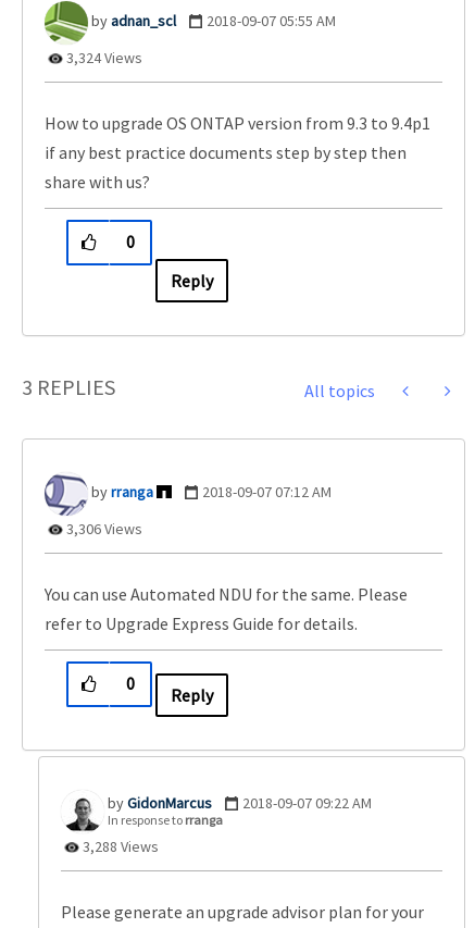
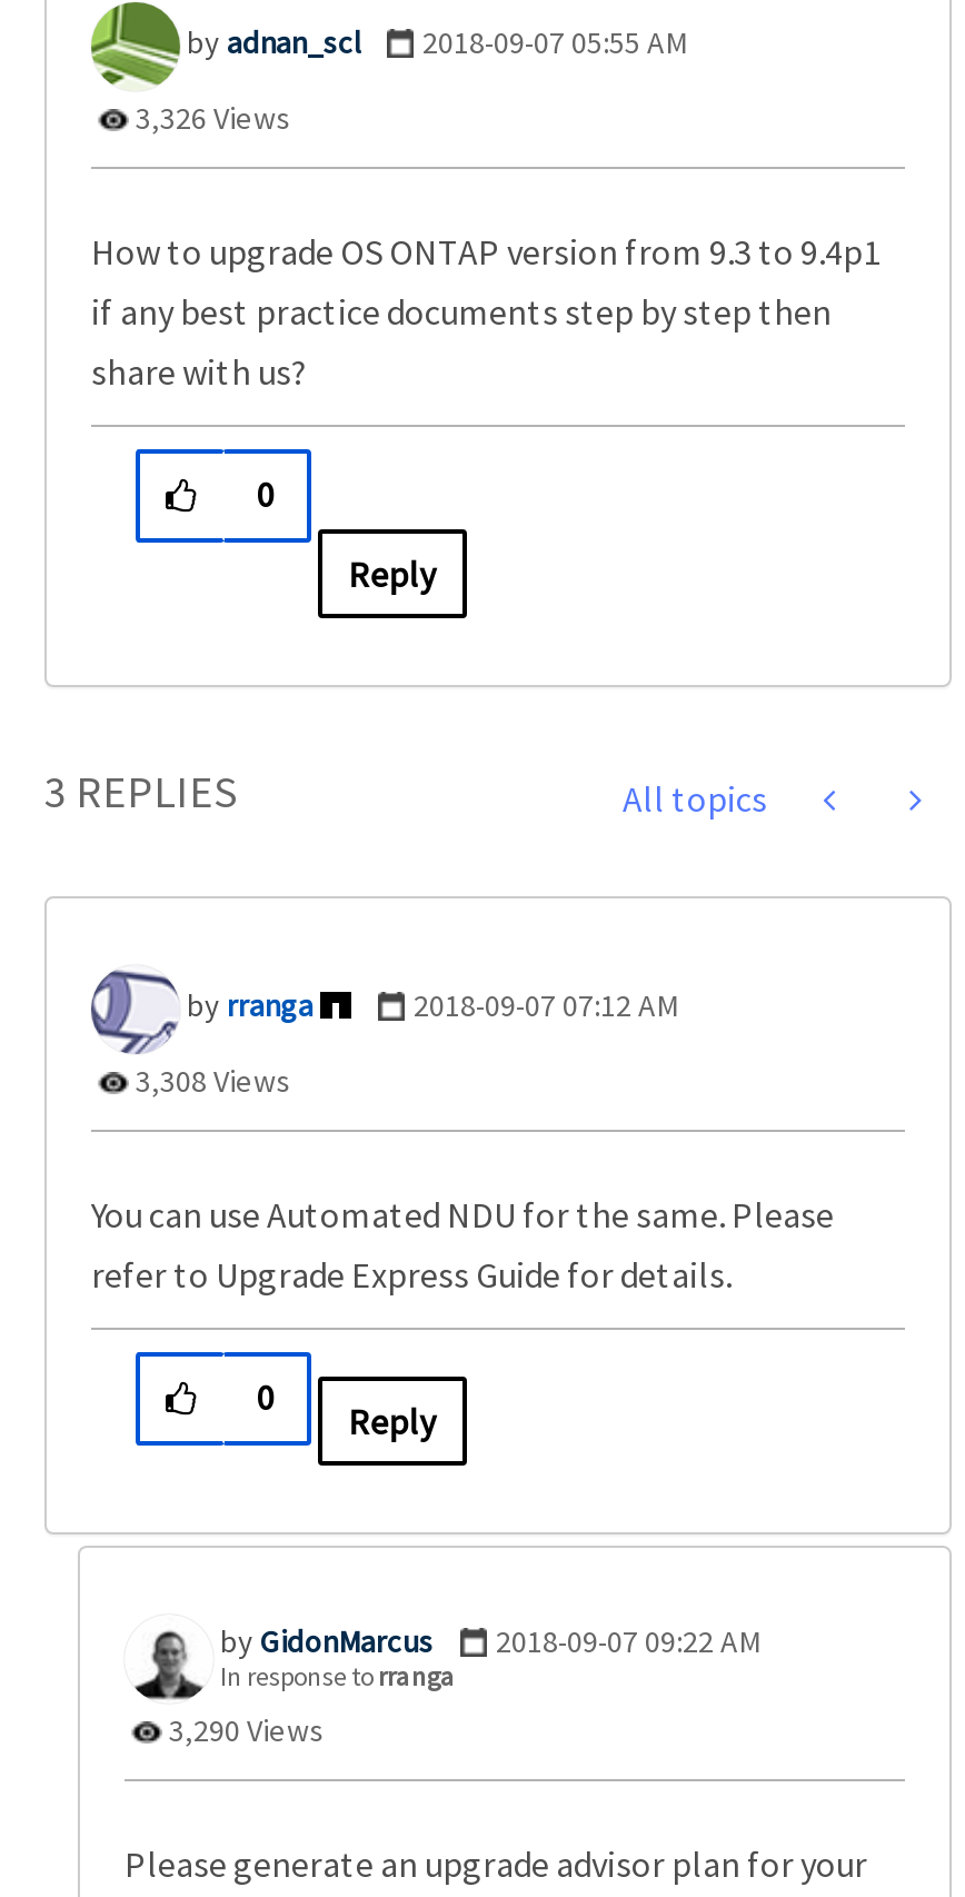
[63,48,142,67] 3,324 Views -> [129,98,291,138] 3,326 Views
[63,519,142,538] 3,306 Views -> [129,1060,291,1100] 3,308 Views
[79,836,159,856] 3,288 Views -> [162,1709,325,1749] 3,290 Views

